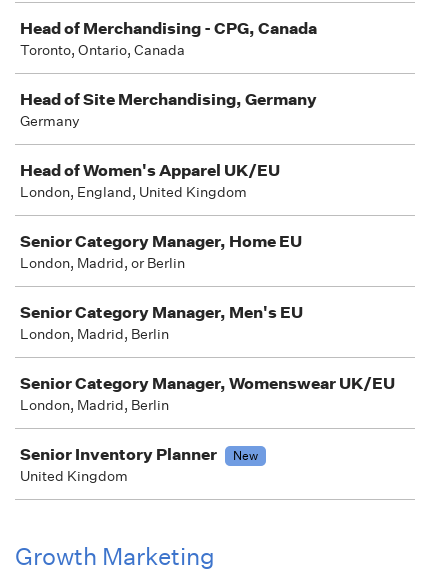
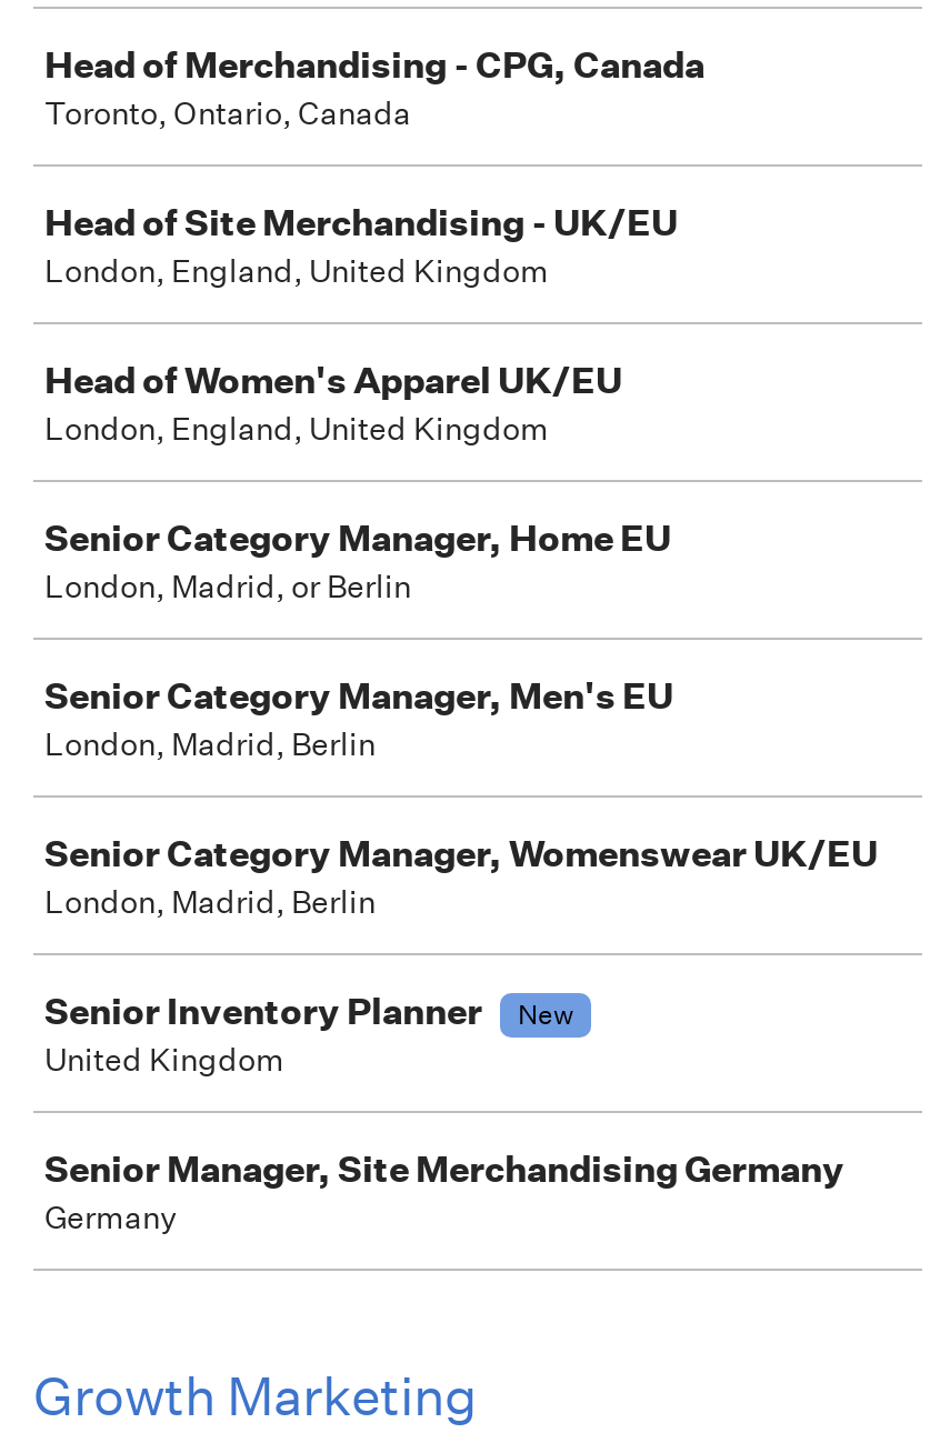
[20,89,317,130] Head of Site Merchandising, Germany | Germany -> [44,200,678,291] Head of Site Merchandising - UK/EU | London, England, United Kingdom
none -> [44,1146,844,1237] Senior Manager, Site Merchandising Germany | Germany

